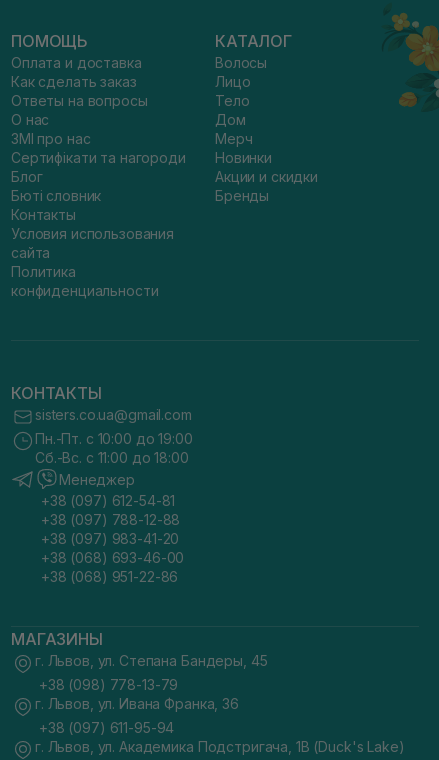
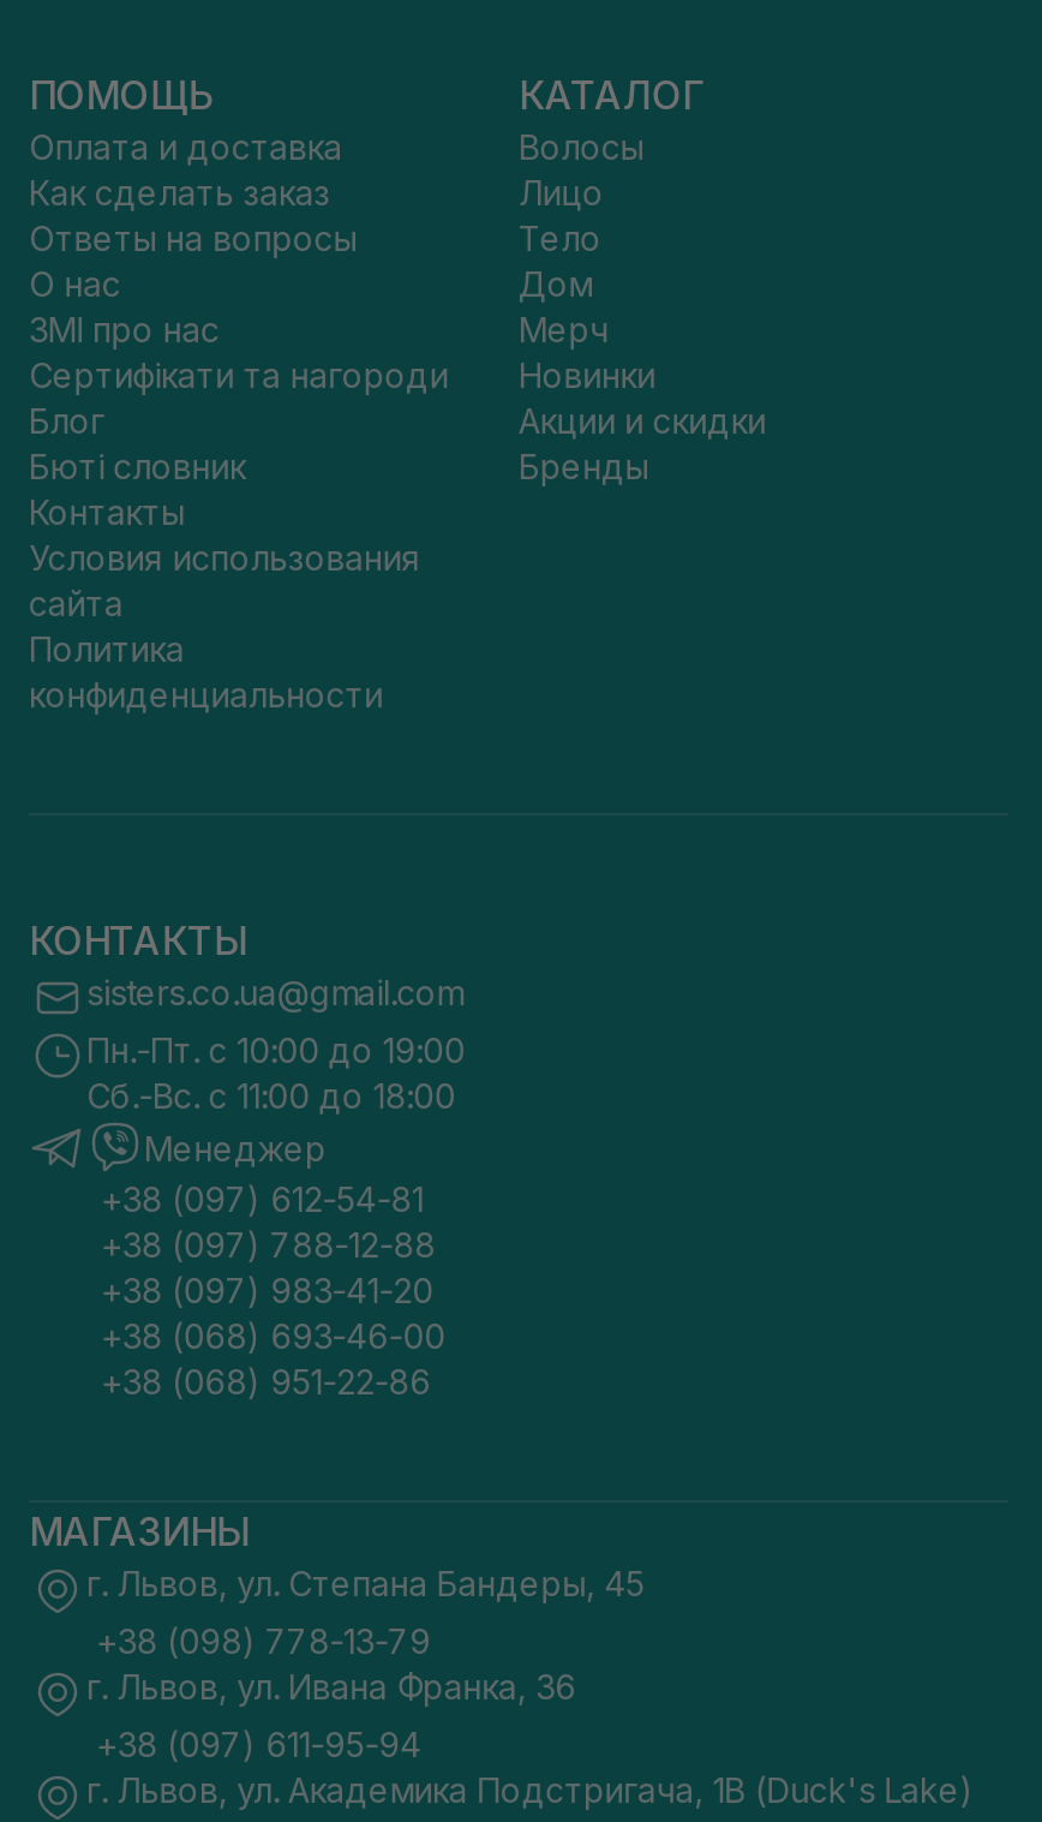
[382,5,436,111] [image] -> none

